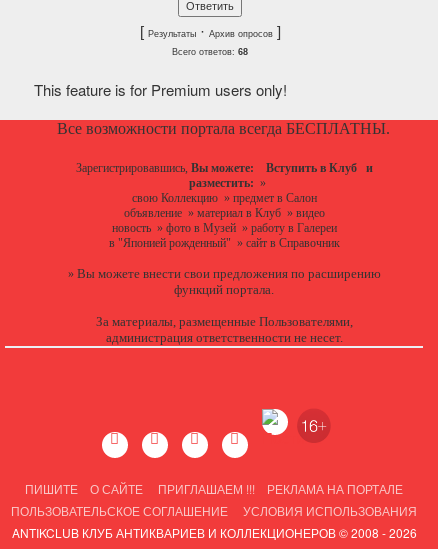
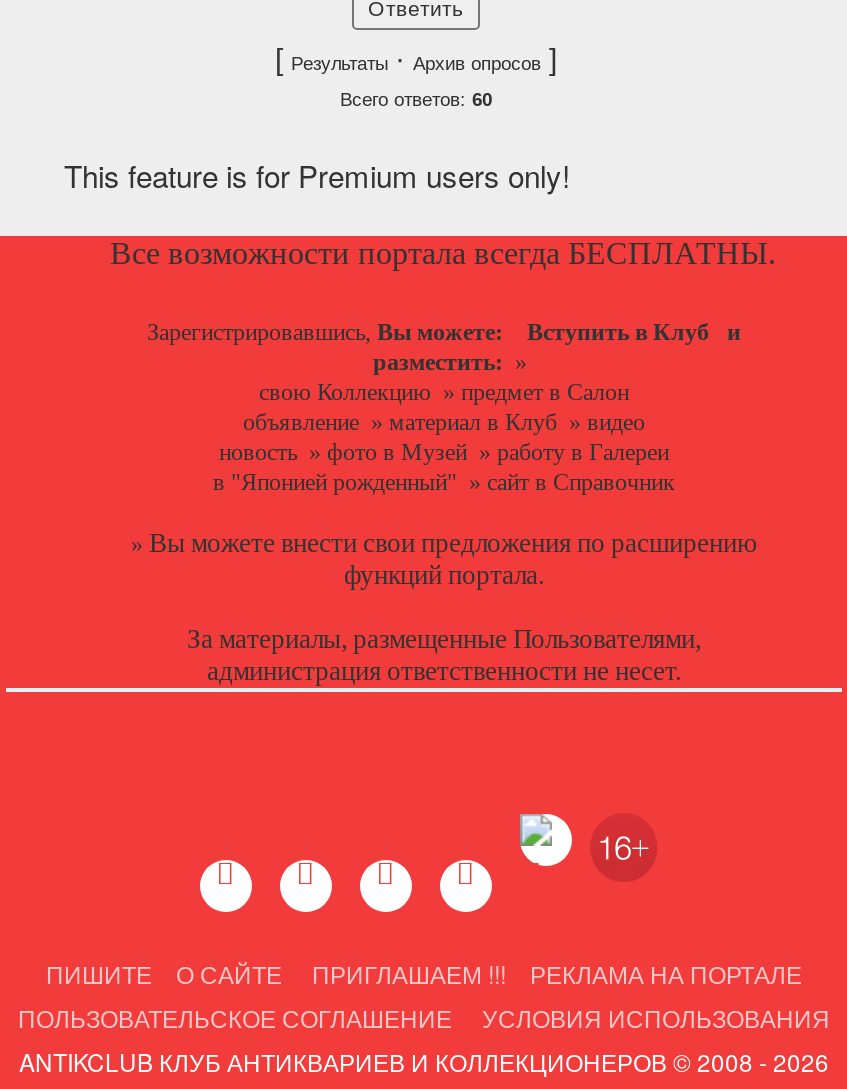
[172,47,248,57] Всего ответов: 68 -> [340,90,492,110] Всего ответов: 60

